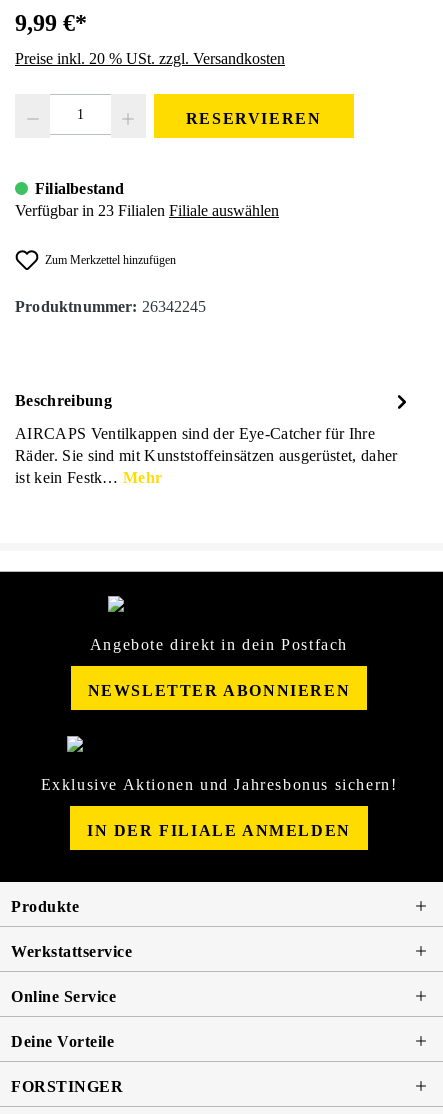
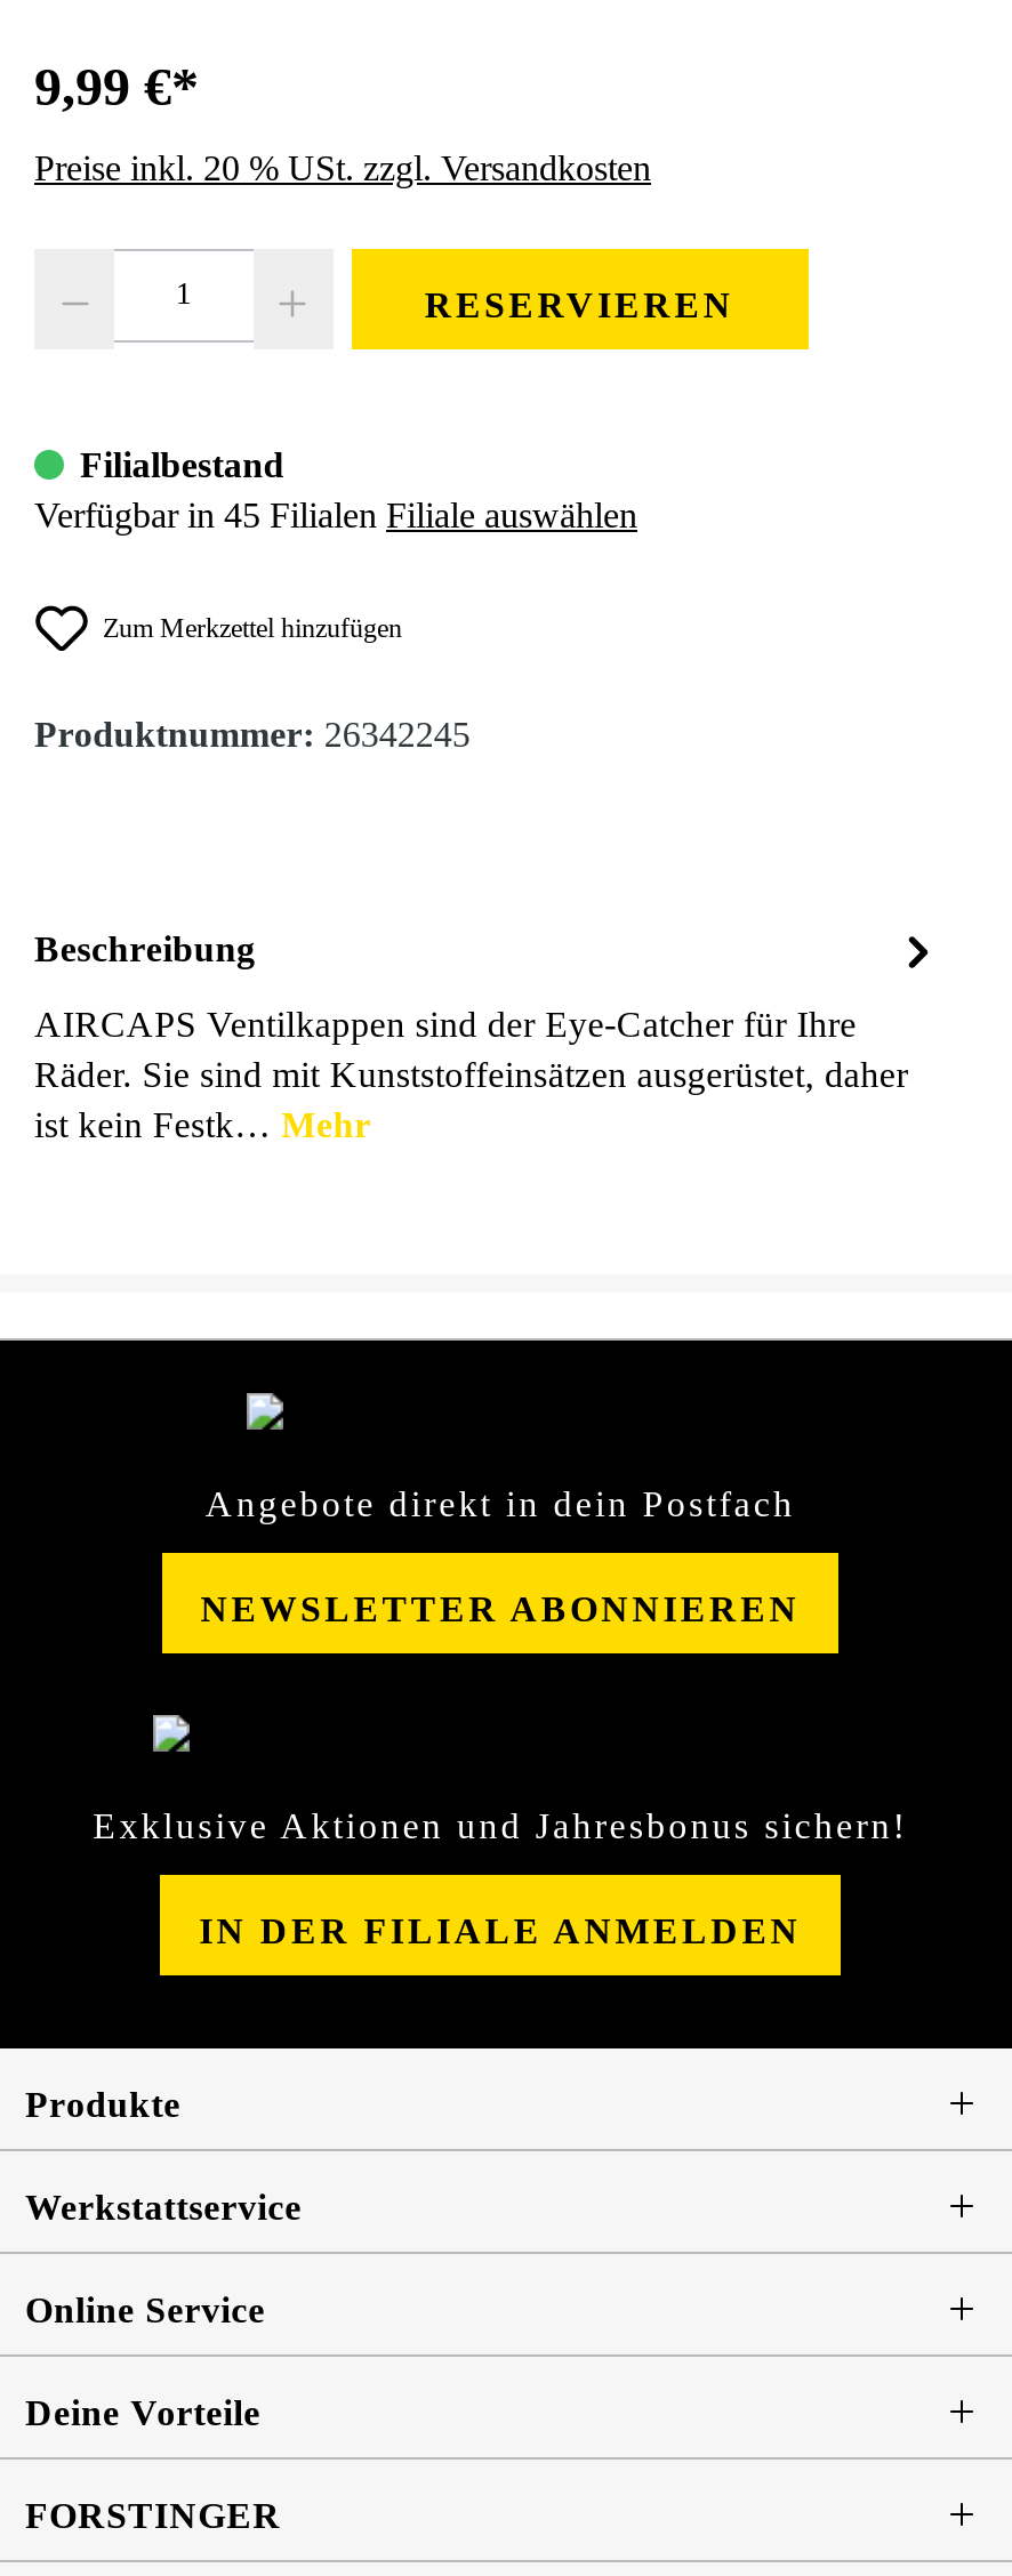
[15,202,279,219] Verfügbar in 23 Filialen Filiale auswählen -> [34,495,637,534] Verfügbar in 45 Filialen Filiale auswählen

